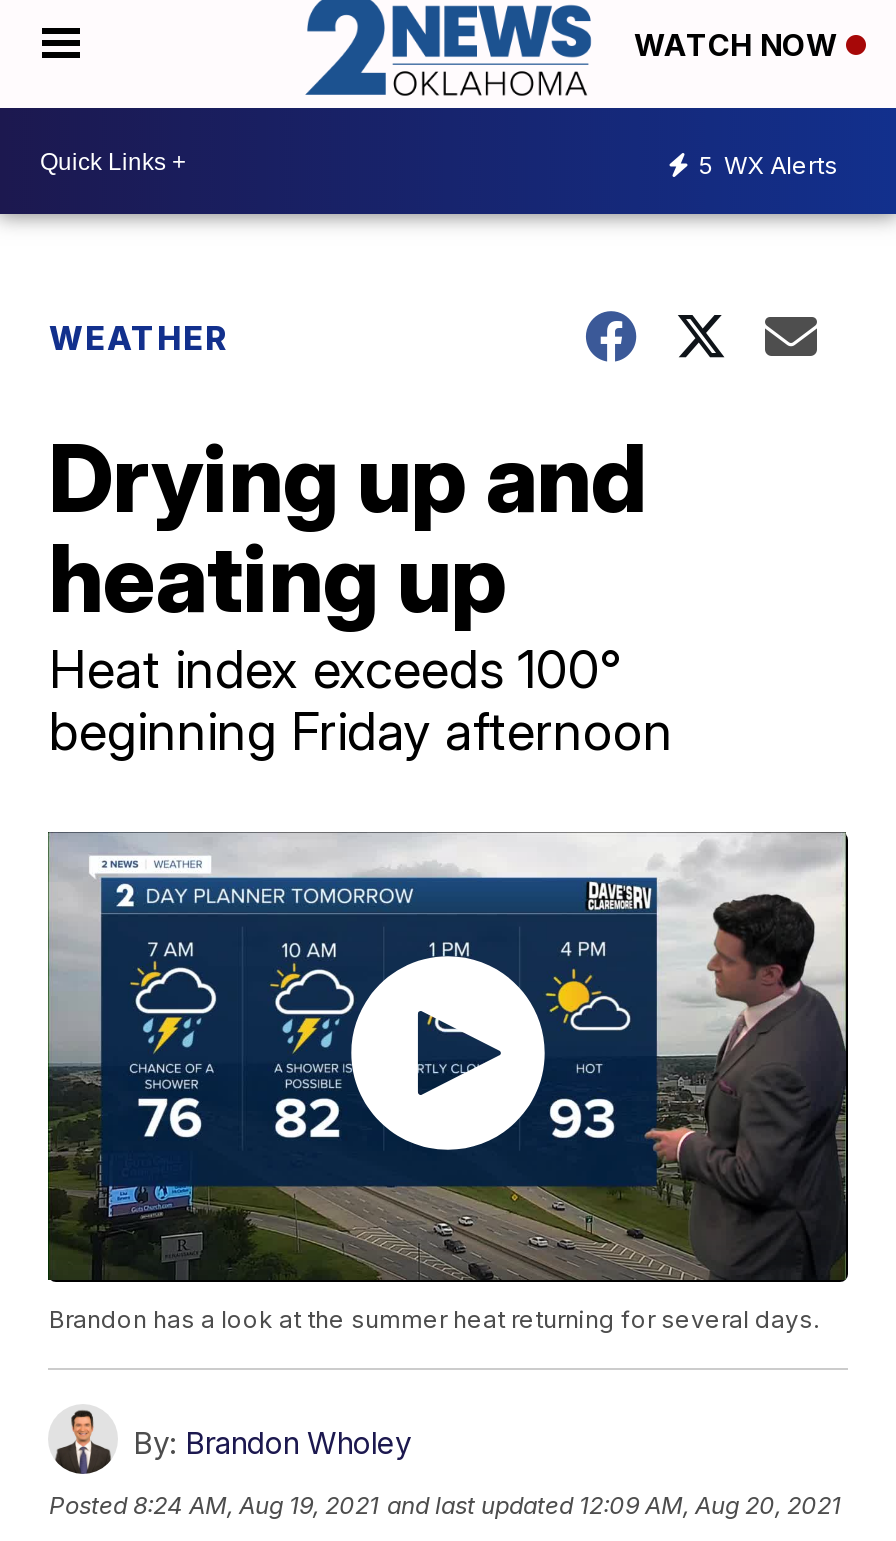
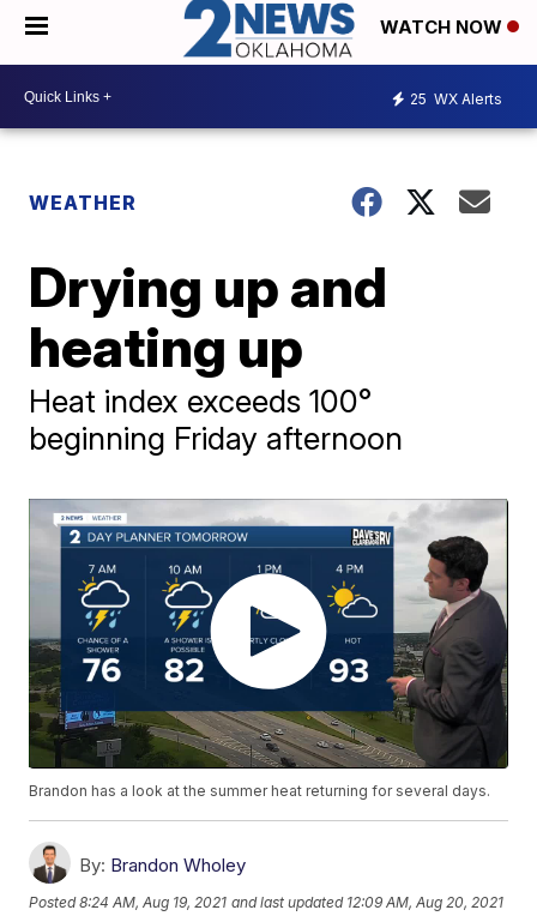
[698,149,838,179] 5 WX Alerts -> [410,89,502,107] 25 WX Alerts

